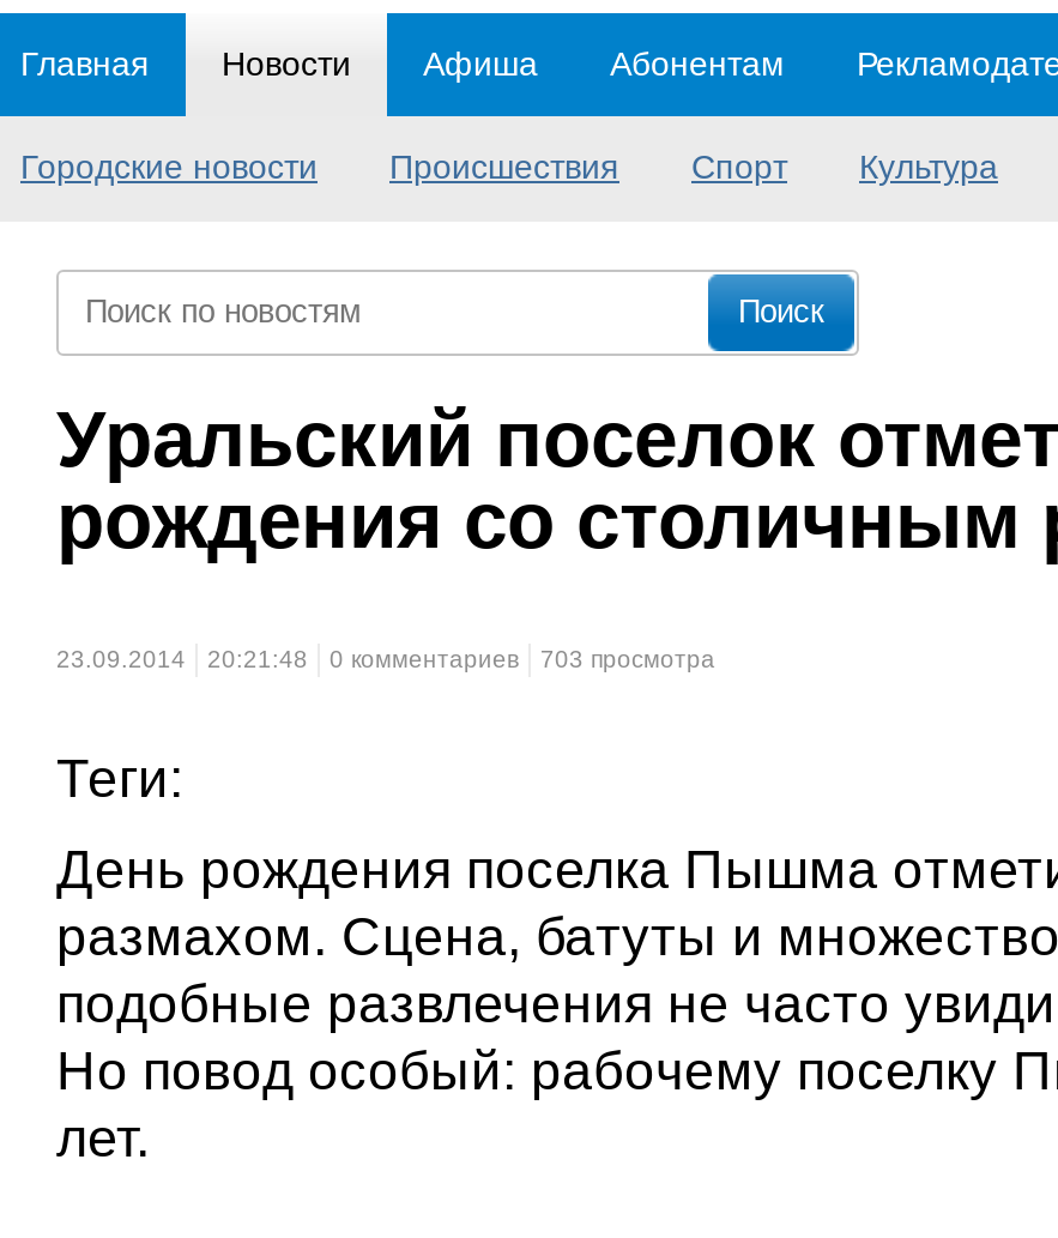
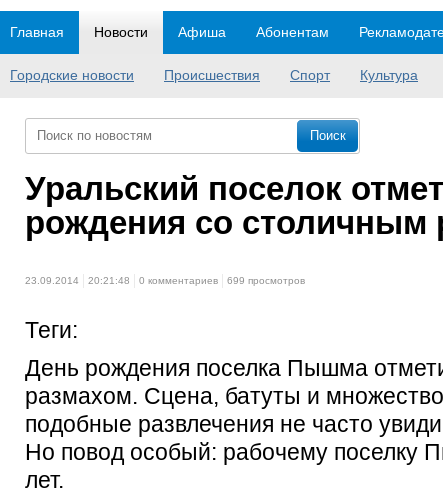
[56,646,715,672] 23.09.2014 20:21:48 0 комментариев 703 просмотра -> [25,275,305,286] 23.09.2014 20:21:48 0 комментариев 699 просмотров

